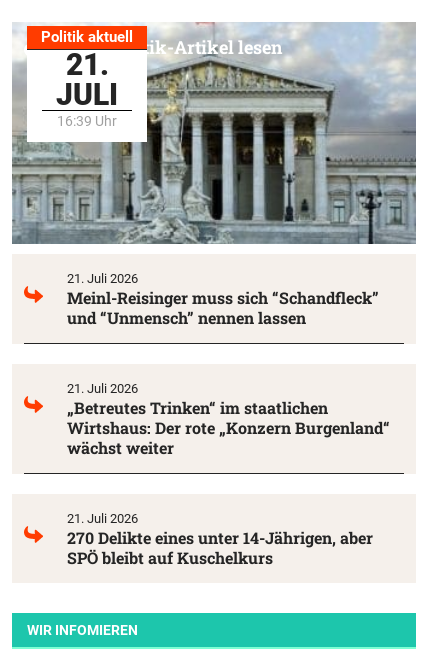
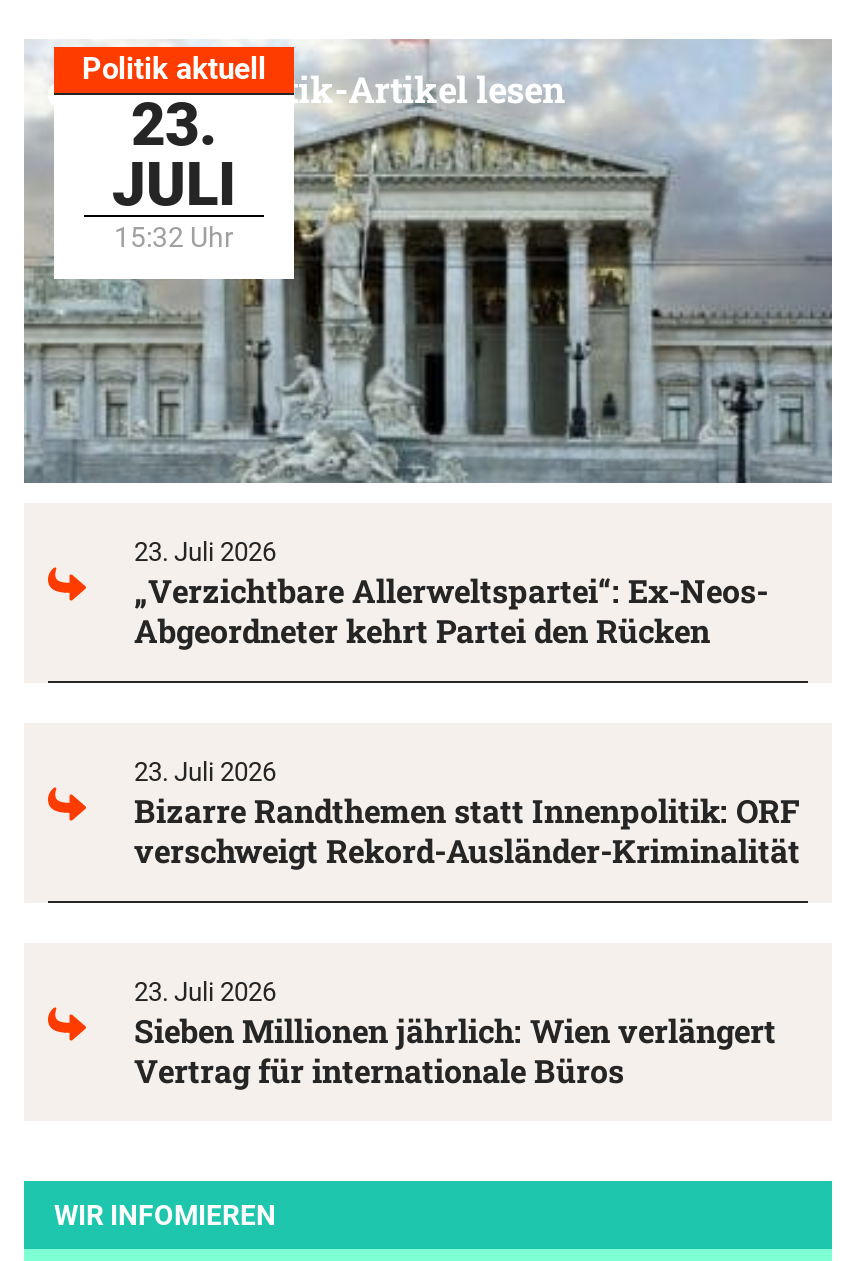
[65,47,108,82] 21. -> [131,89,217,159] 23.
[57,113,117,129] 16:39 Uhr -> [114,221,234,253] 15:32 Uhr
[67,271,379,328] 21. Juli 2026 | Meinl-Reisinger muss sich “Schandfleck” | und “Unmensch” nennen lassen -> [134,537,768,651] 23. Juli 2026 | „Verzichtbare Allerweltspartei“: Ex-Neos- | Abgeordneter kehrt Partei den Rücken
[67,381,390,458] 21. Juli 2026 | „Betreutes Trinken“ im staatlichen | Wirtshaus: Der rote „Konzern Burgenland“ | wächst weiter -> [134,757,800,871] 23. Juli 2026 | Bizarre Randthemen statt Innenpolitik: ORF | verschweigt Rekord-Ausländer-Kriminalität
[67,511,373,568] 21. Juli 2026 | 270 Delikte eines unter 14-Jährigen, aber | SPÖ bleibt auf Kuschelkurs -> [134,977,776,1091] 23. Juli 2026 | Sieben Millionen jährlich: Wien verlängert | Vertrag für internationale Büros

